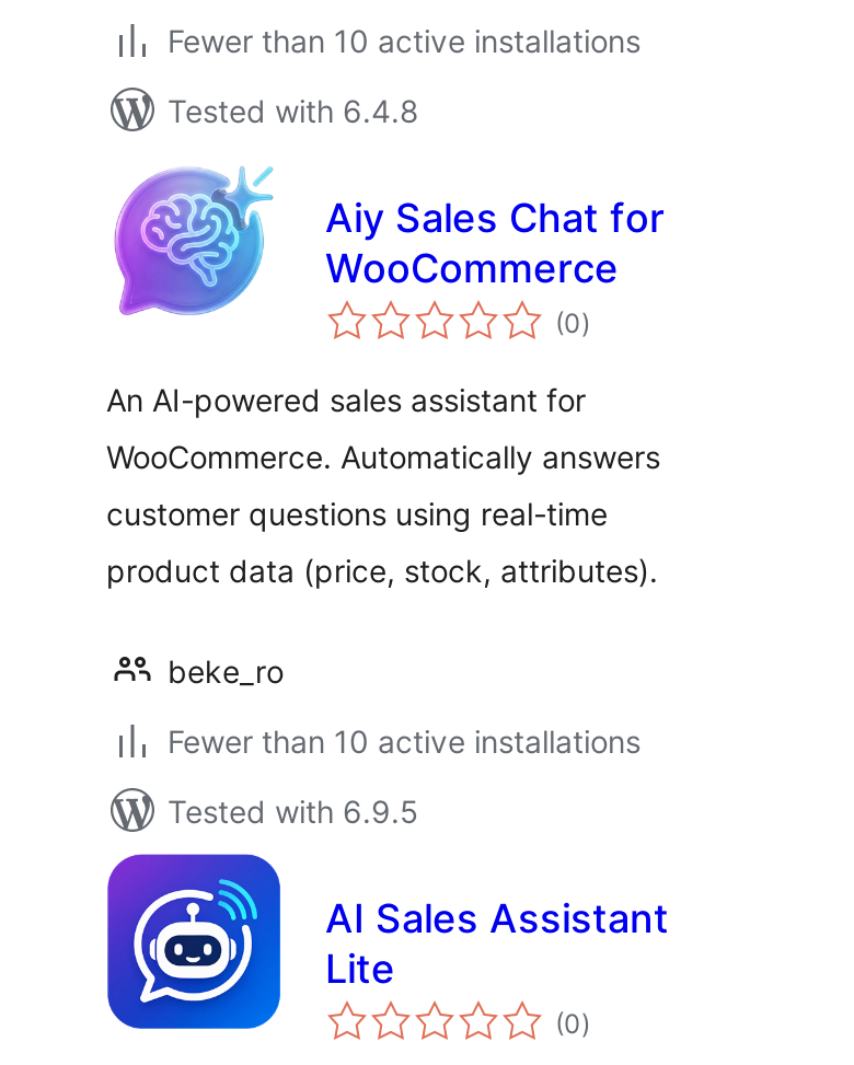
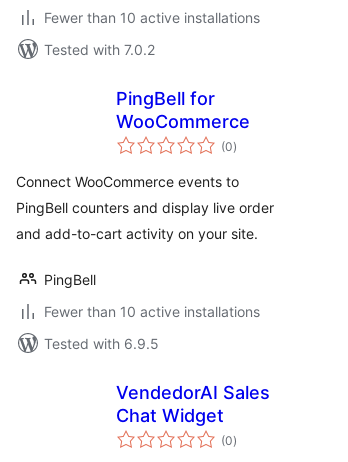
[168,92,419,129] Tested with 6.4.8 -> [44,41,155,58] Tested with 7.0.2
[113,166,275,317] [image] -> none
[325,195,665,241] Aiy Sales Chat for -> [116,88,215,109] PingBell for
[106,381,660,690] An AI-powered sales assistant for | WooCommerce. Automatically answers | customer questions using real-time | product data (price, stock, attributes). | beke_ro -> [16,173,274,288] Connect WooCommerce events to | PingBell counters and display live order | and add-to-cart activity on your site. | PingBell
[104,852,284,1031] [image] -> none
[325,895,669,992] AI Sales Assistant | Lite -> [116,382,270,426] VendedorAI Sales | Chat Widget

